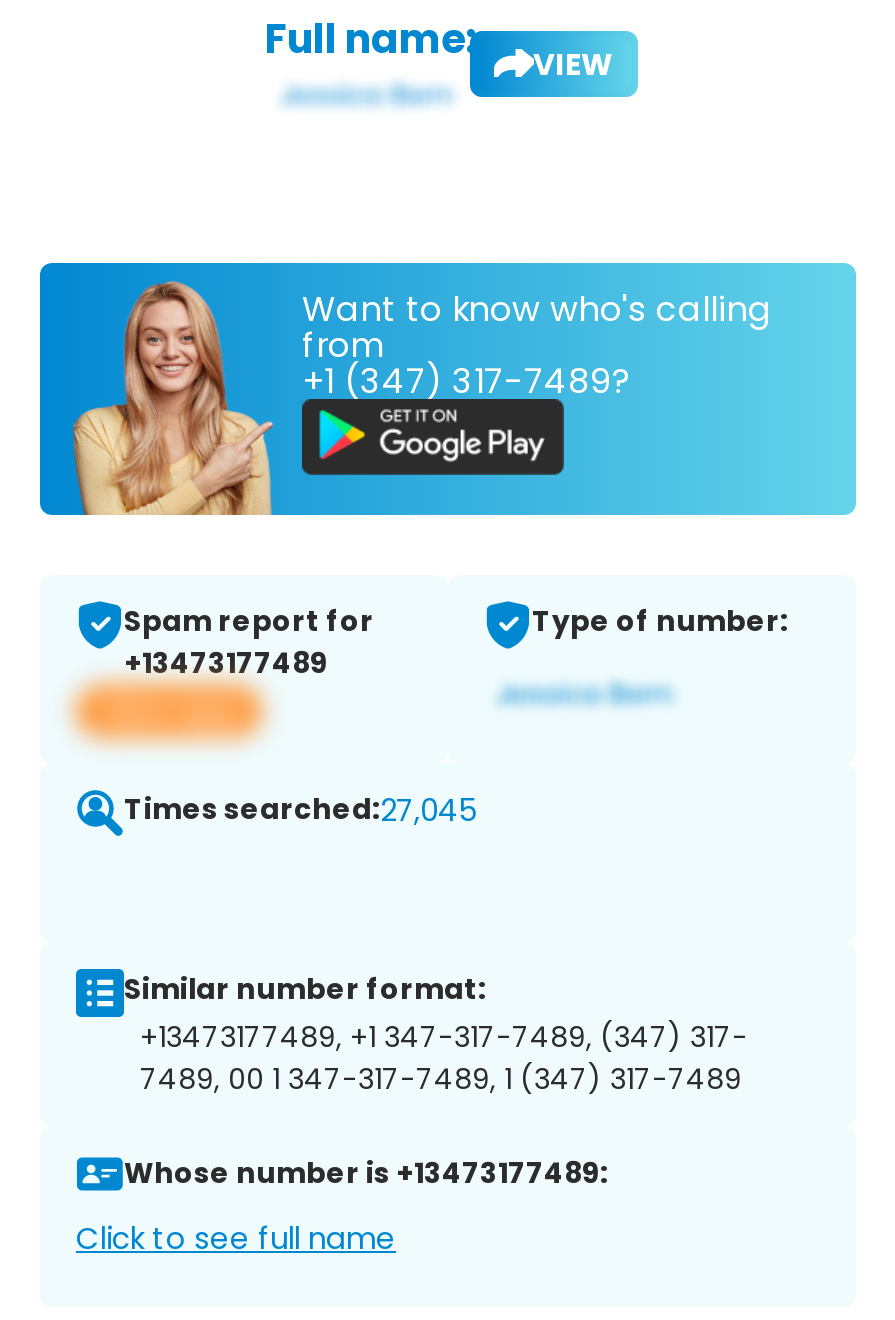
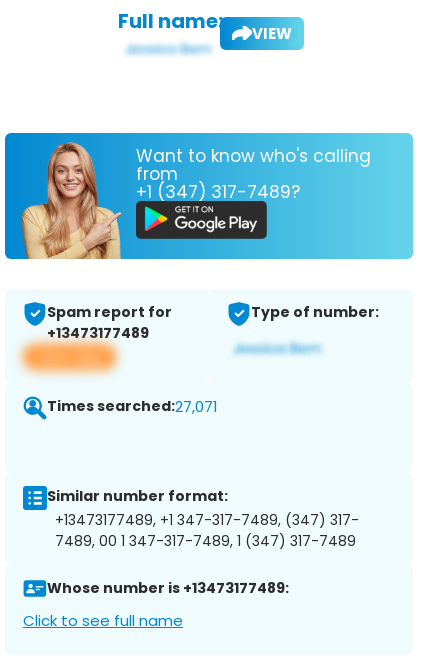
[124,789,478,831] Times searched:27,045 -> [47,396,218,417] Times searched:27,071

